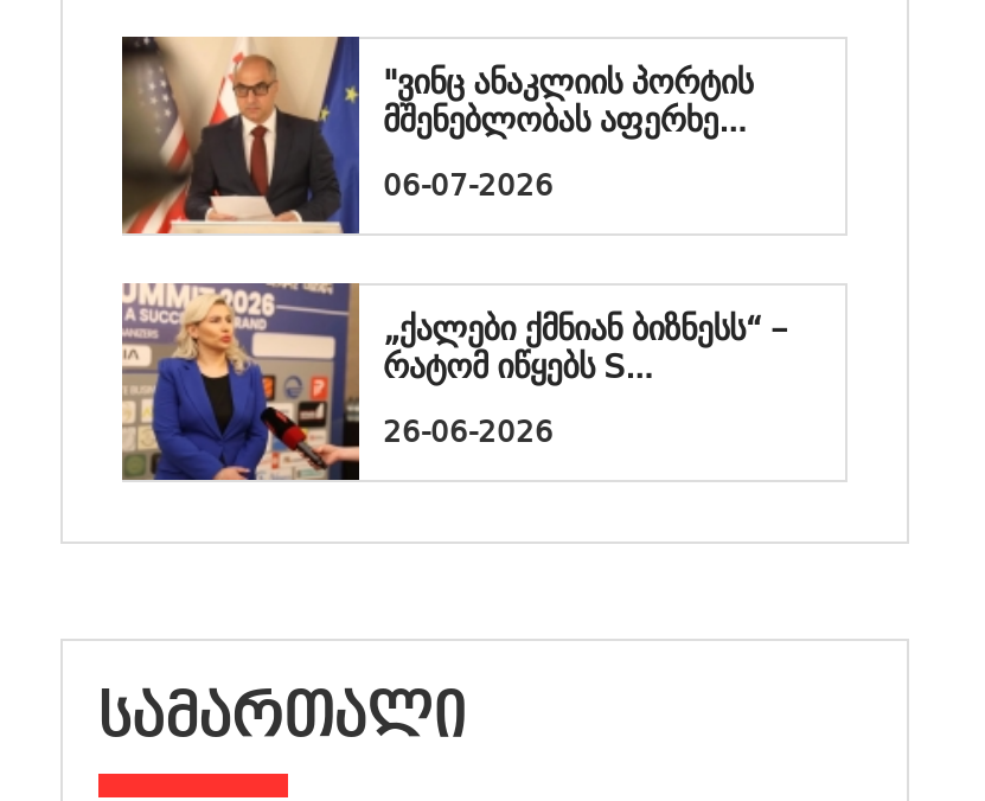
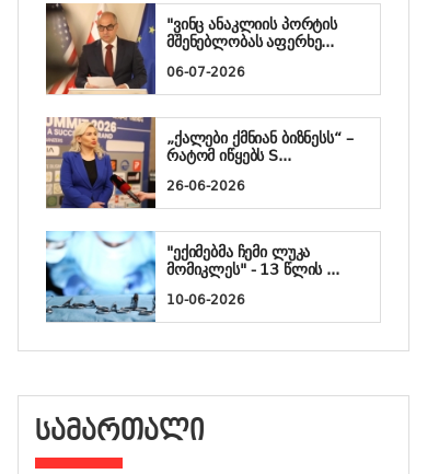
none -> [45,231,339,323] [image] | "ექიმებმა ჩემი ლუკა | მომიკლეს" - 13 წლის ... | 10-06-2026

